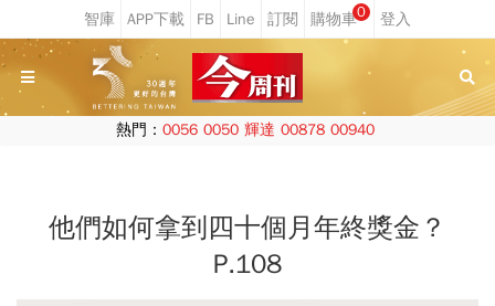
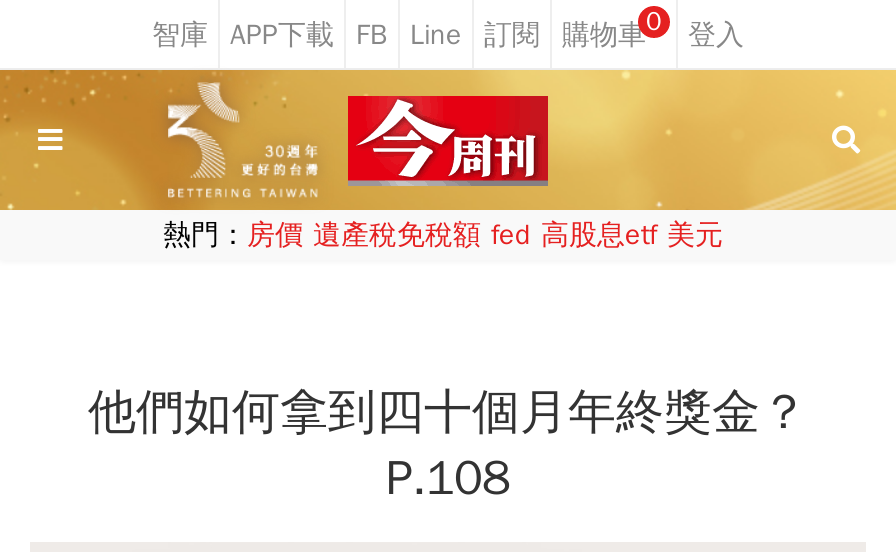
[115,120,374,139] 熱門：0056 0050 輝達 00878 00940 -> [163,218,723,252] 熱門：房價 遺產稅免稅額 fed 高股息etf 美元

